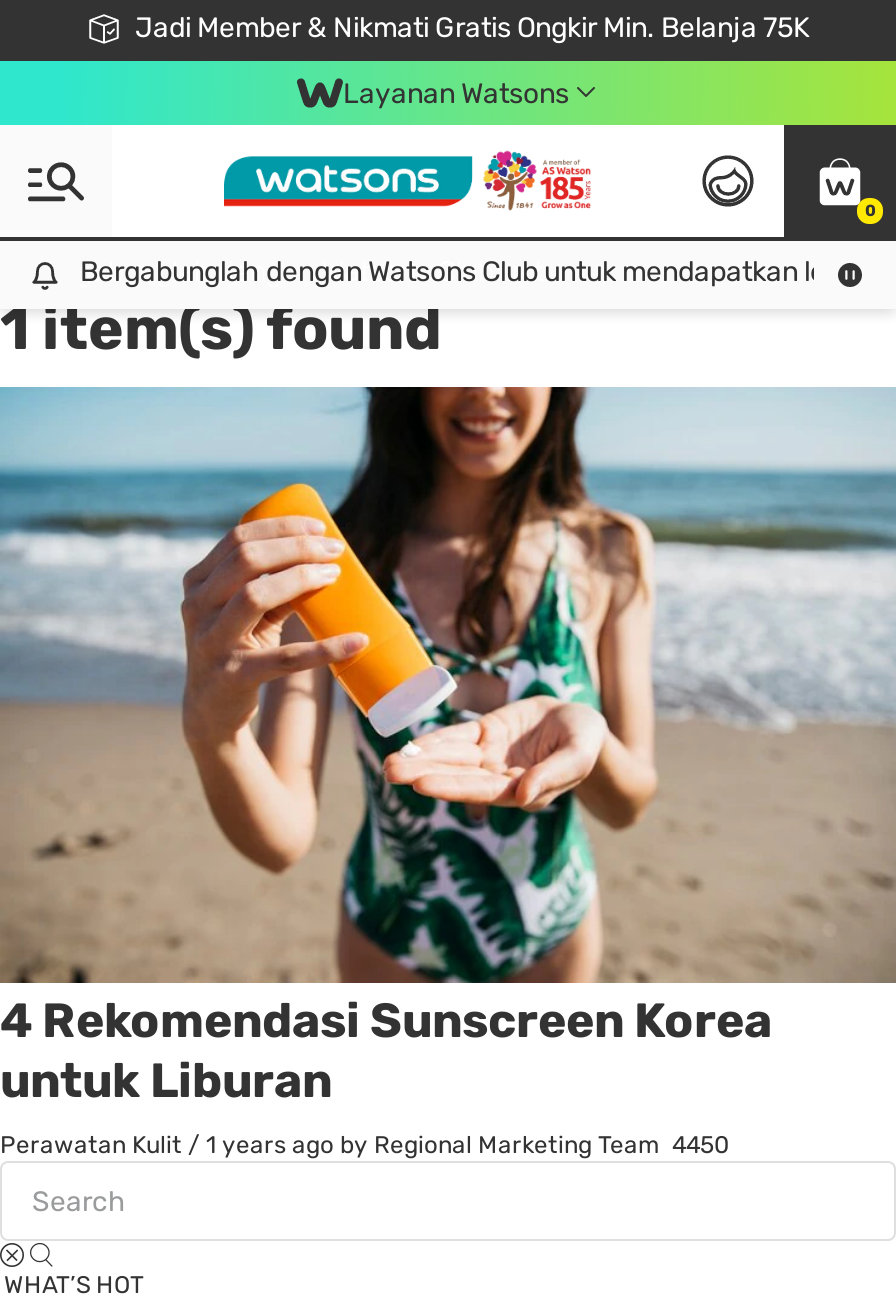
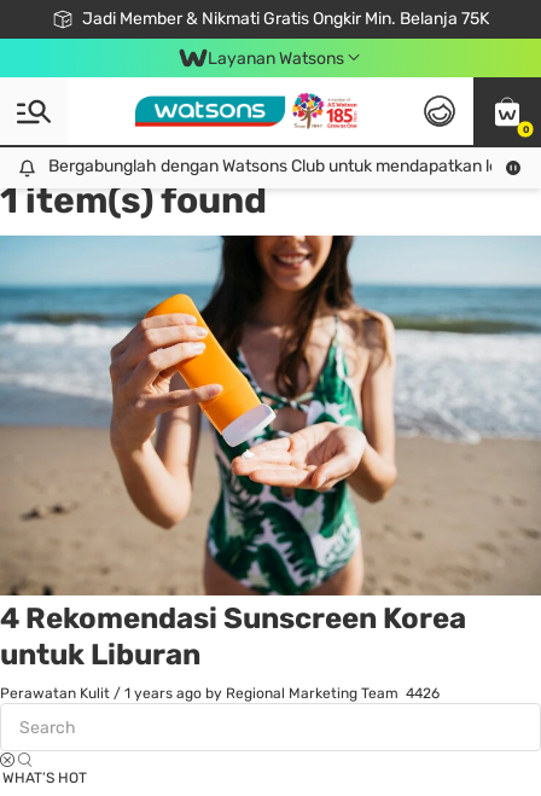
[0,1132,730,1160] Perawatan Kulit / 1 years ago by Regional Marketing Team 4450 -> [0,685,440,702] Perawatan Kulit / 1 years ago by Regional Marketing Team 4426

